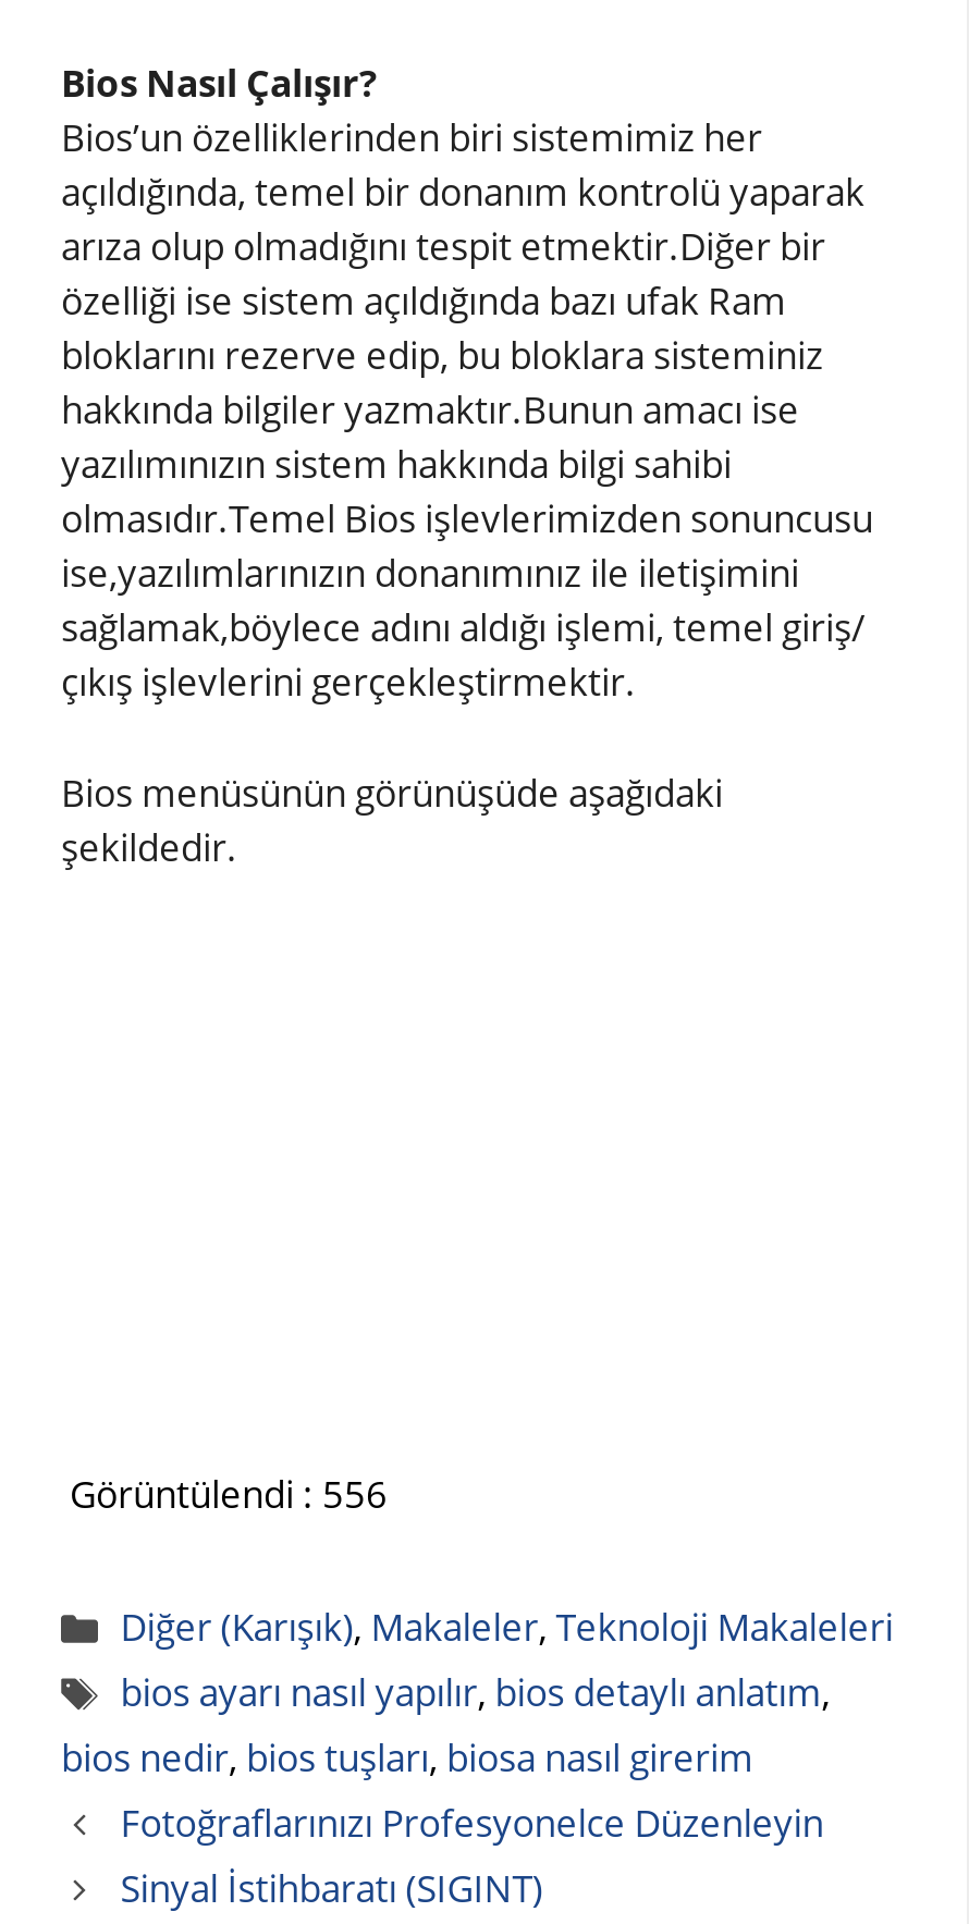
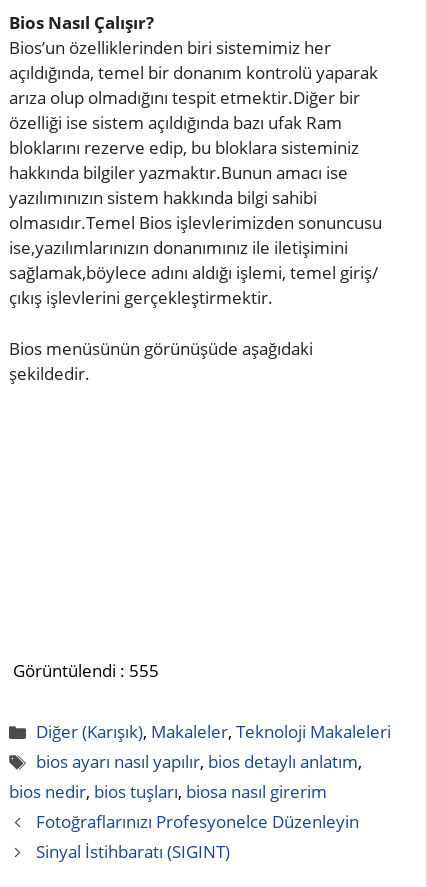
[70,1470,388,1520] Görüntülendi : 556 -> [13,659,159,682] Görüntülendi : 555

